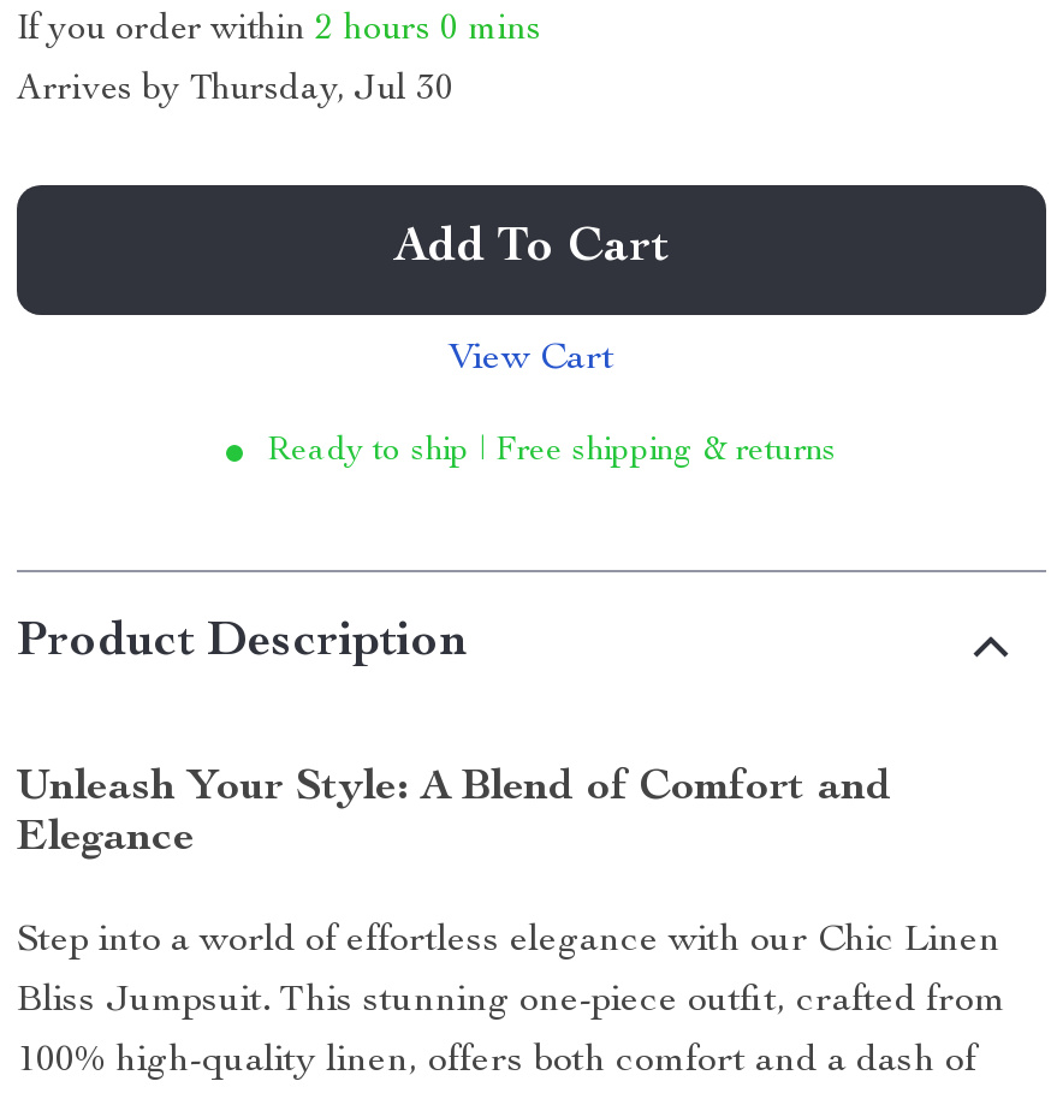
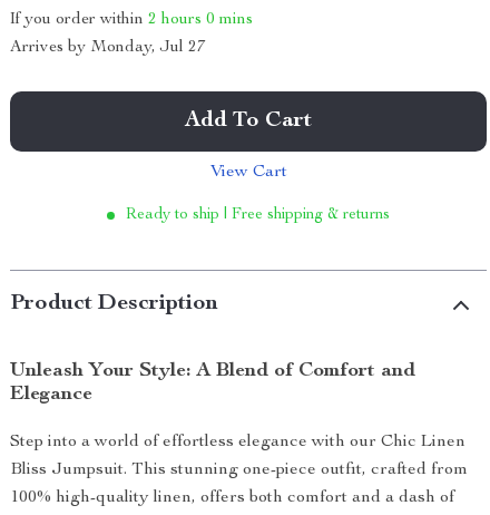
[17,72,455,108] Arrives by Thursday, Jul 30 -> [10,39,206,56] Arrives by Monday, Jul 27

